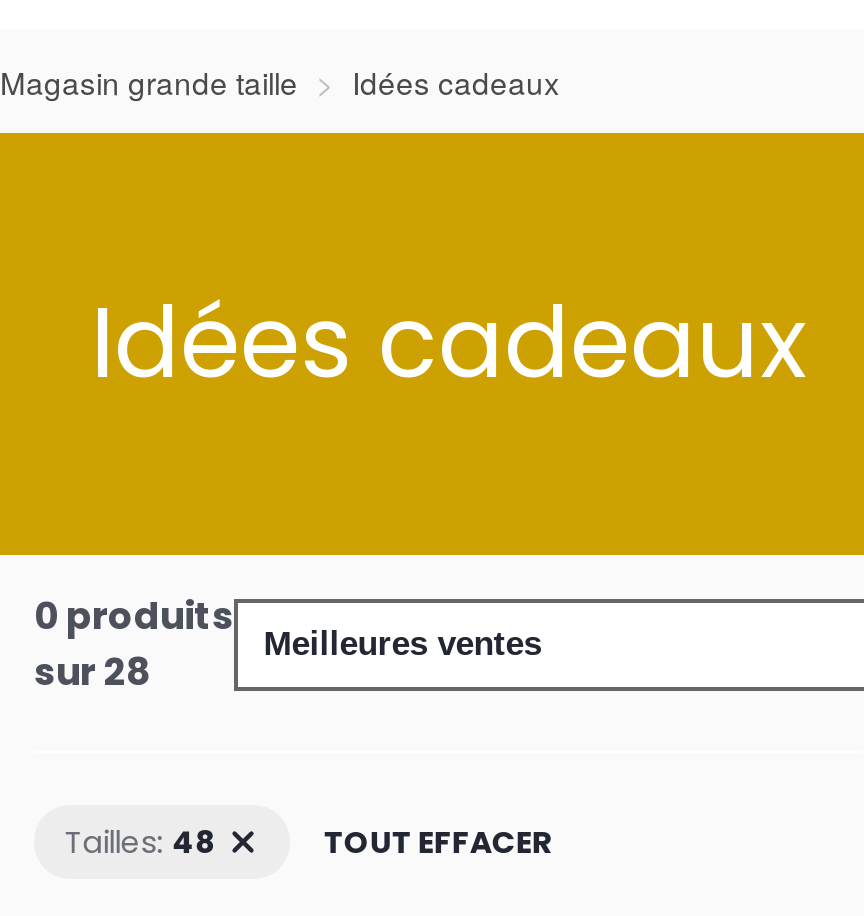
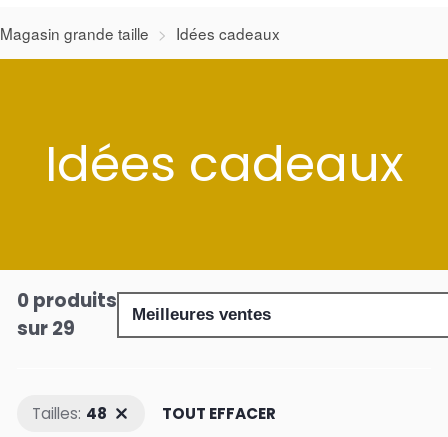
[34,645,150,699] sur 28 -> [17,315,75,342] sur 29

